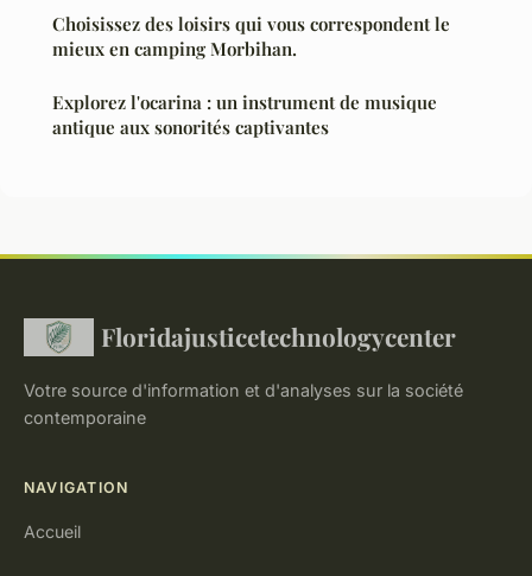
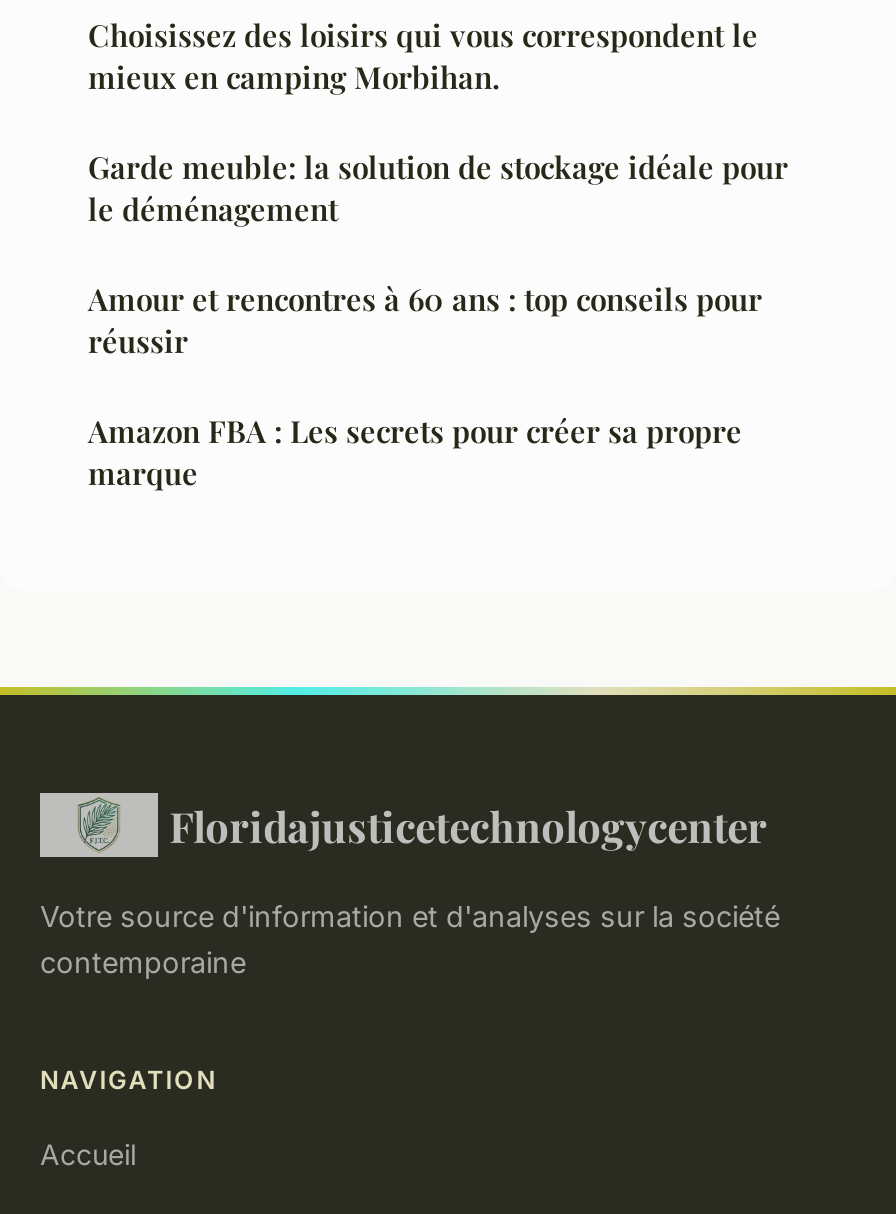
[52,91,437,139] Explorez l'ocarina : un instrument de musique | antique aux sonorités captivantes -> [88,146,788,492] Garde meuble: la solution de stockage idéale pour | le déménagement | Amour et rencontres à 60 ans : top conseils pour | réussir | Amazon FBA : Les secrets pour créer sa propre | marque

